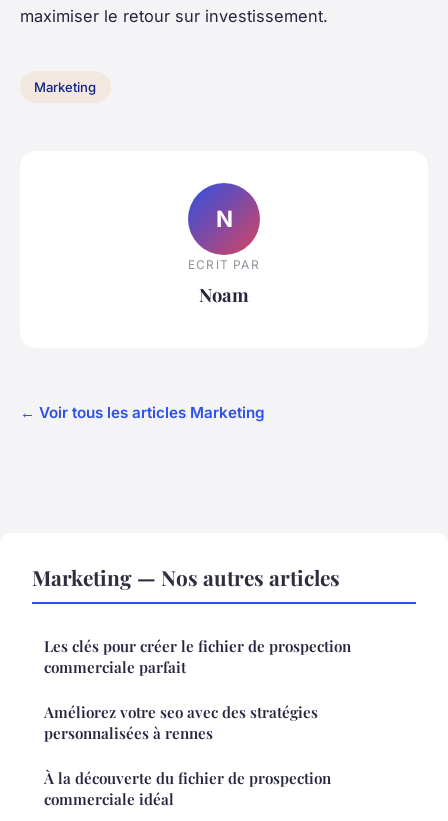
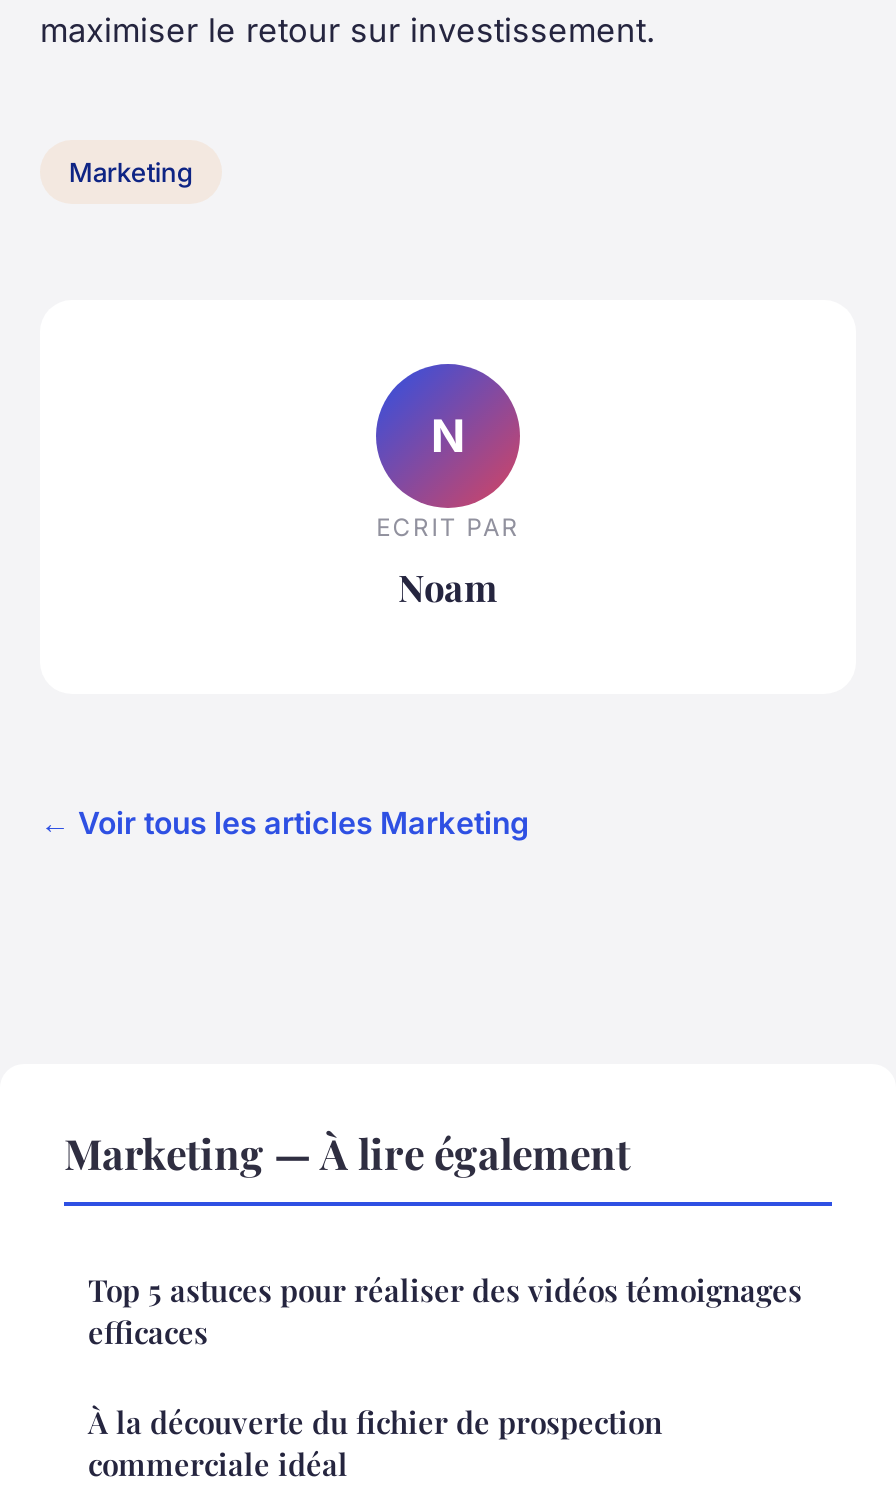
[32,563,351,743] Marketing — Nos autres articles | Les clés pour créer le fichier de prospection | commerciale parfait | Améliorez votre seo avec des stratégies | personnalisées à rennes -> [64,1124,802,1352] Marketing — À lire également | Top 5 astuces pour réaliser des vidéos témoignages | efficaces

